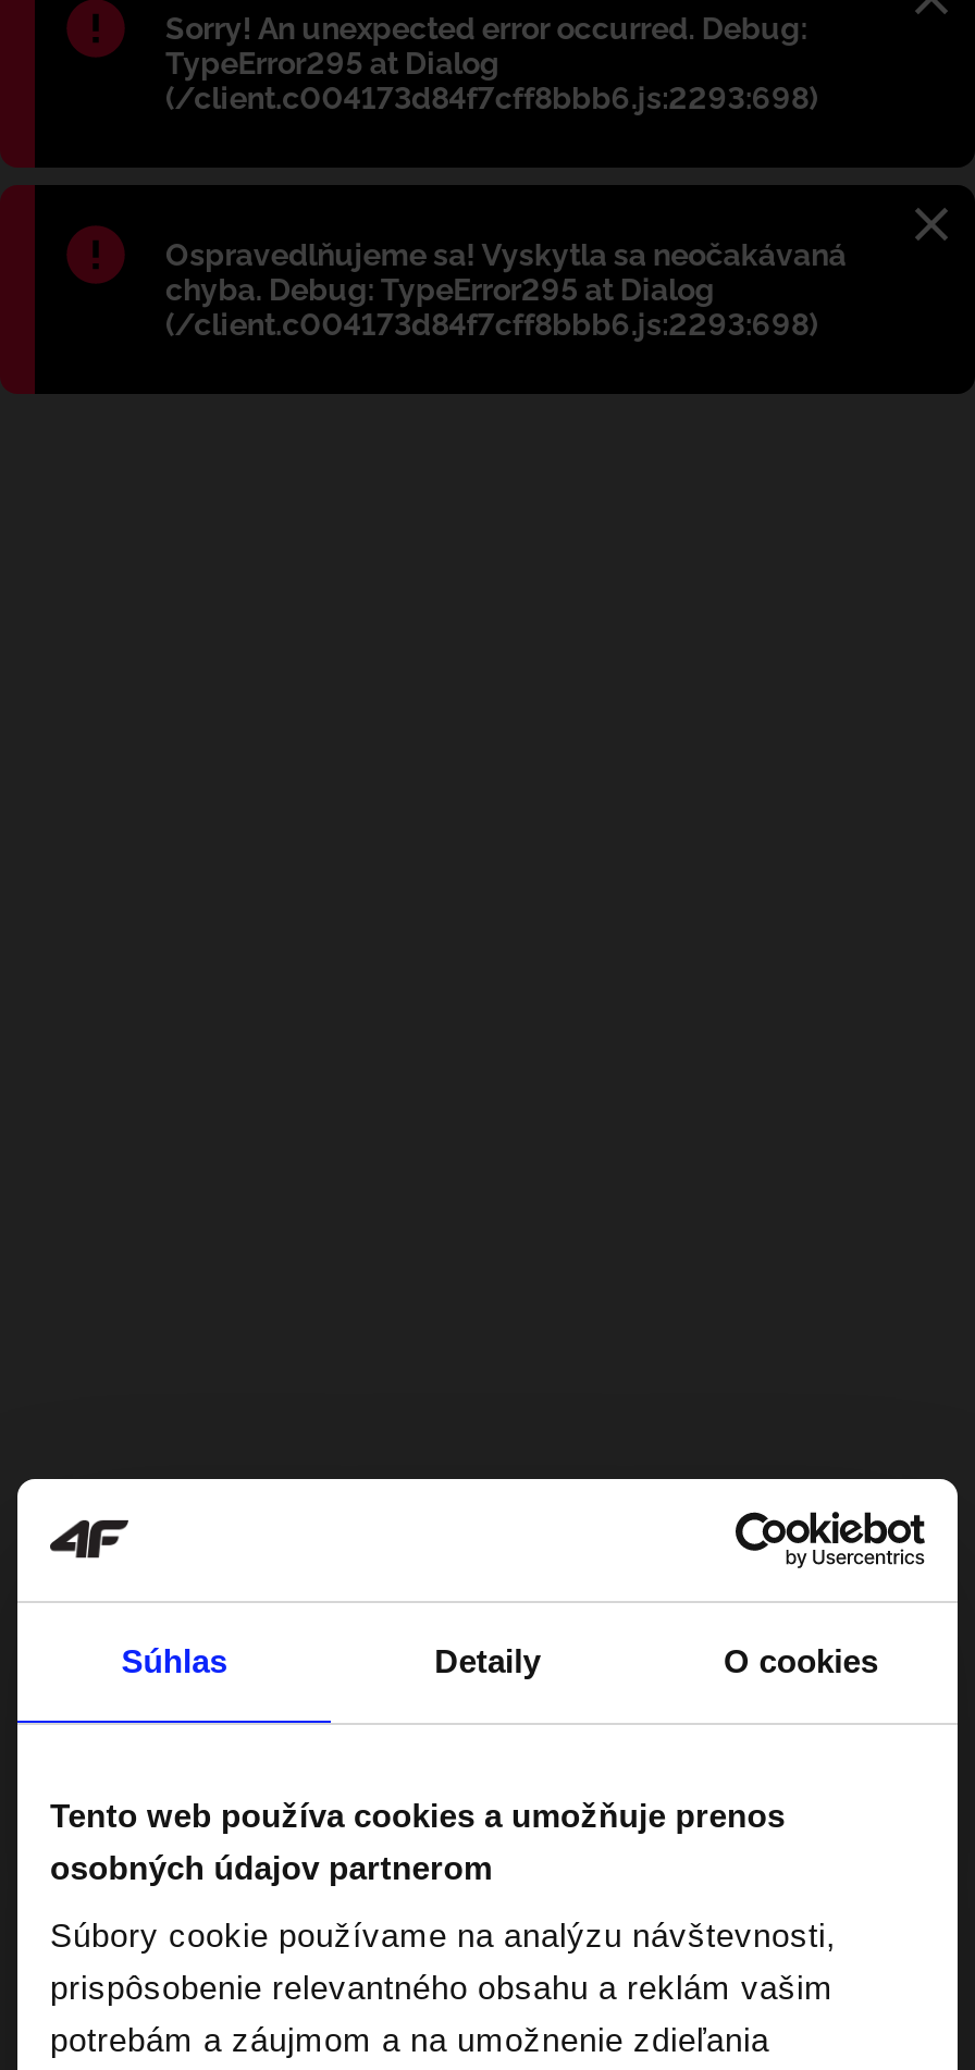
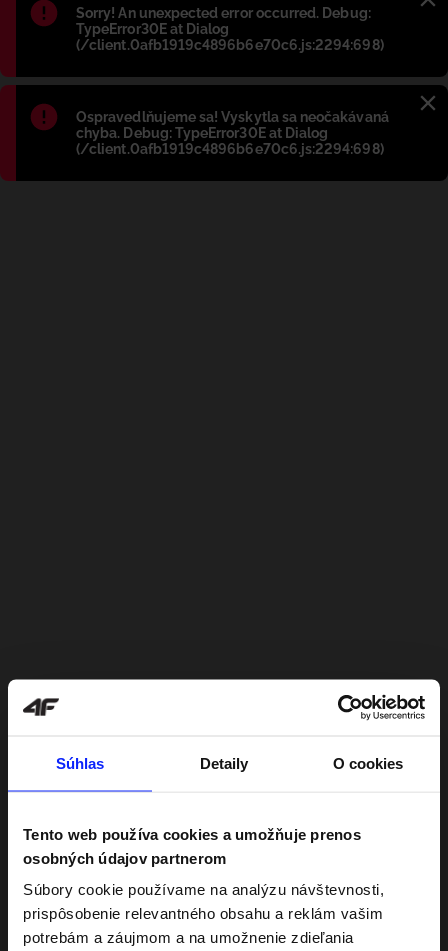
[165,46,818,115] TypeError295 at Dialog | (/client.c004173d84f7cff8bbb6.js:2293:698) -> [76,21,384,53] TypeError30E at Dialog | (/client.0afb1919c4896b6e70c6.js:2294:698)
[165,272,818,342] chyba. Debug: TypeError295 at Dialog | (/client.c004173d84f7cff8bbb6.js:2293:698) -> [76,125,384,157] chyba. Debug: TypeError30E at Dialog | (/client.0afb1919c4896b6e70c6.js:2294:698)

